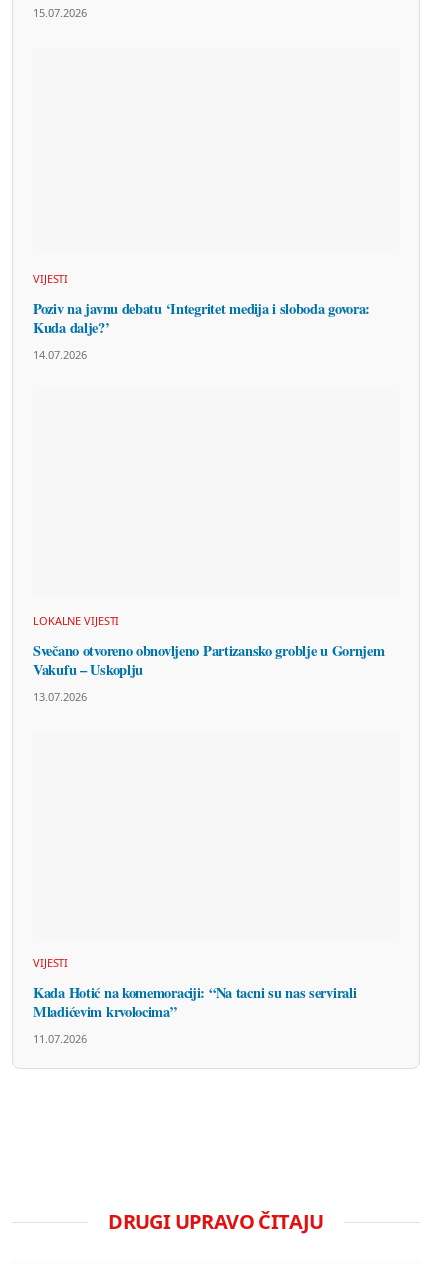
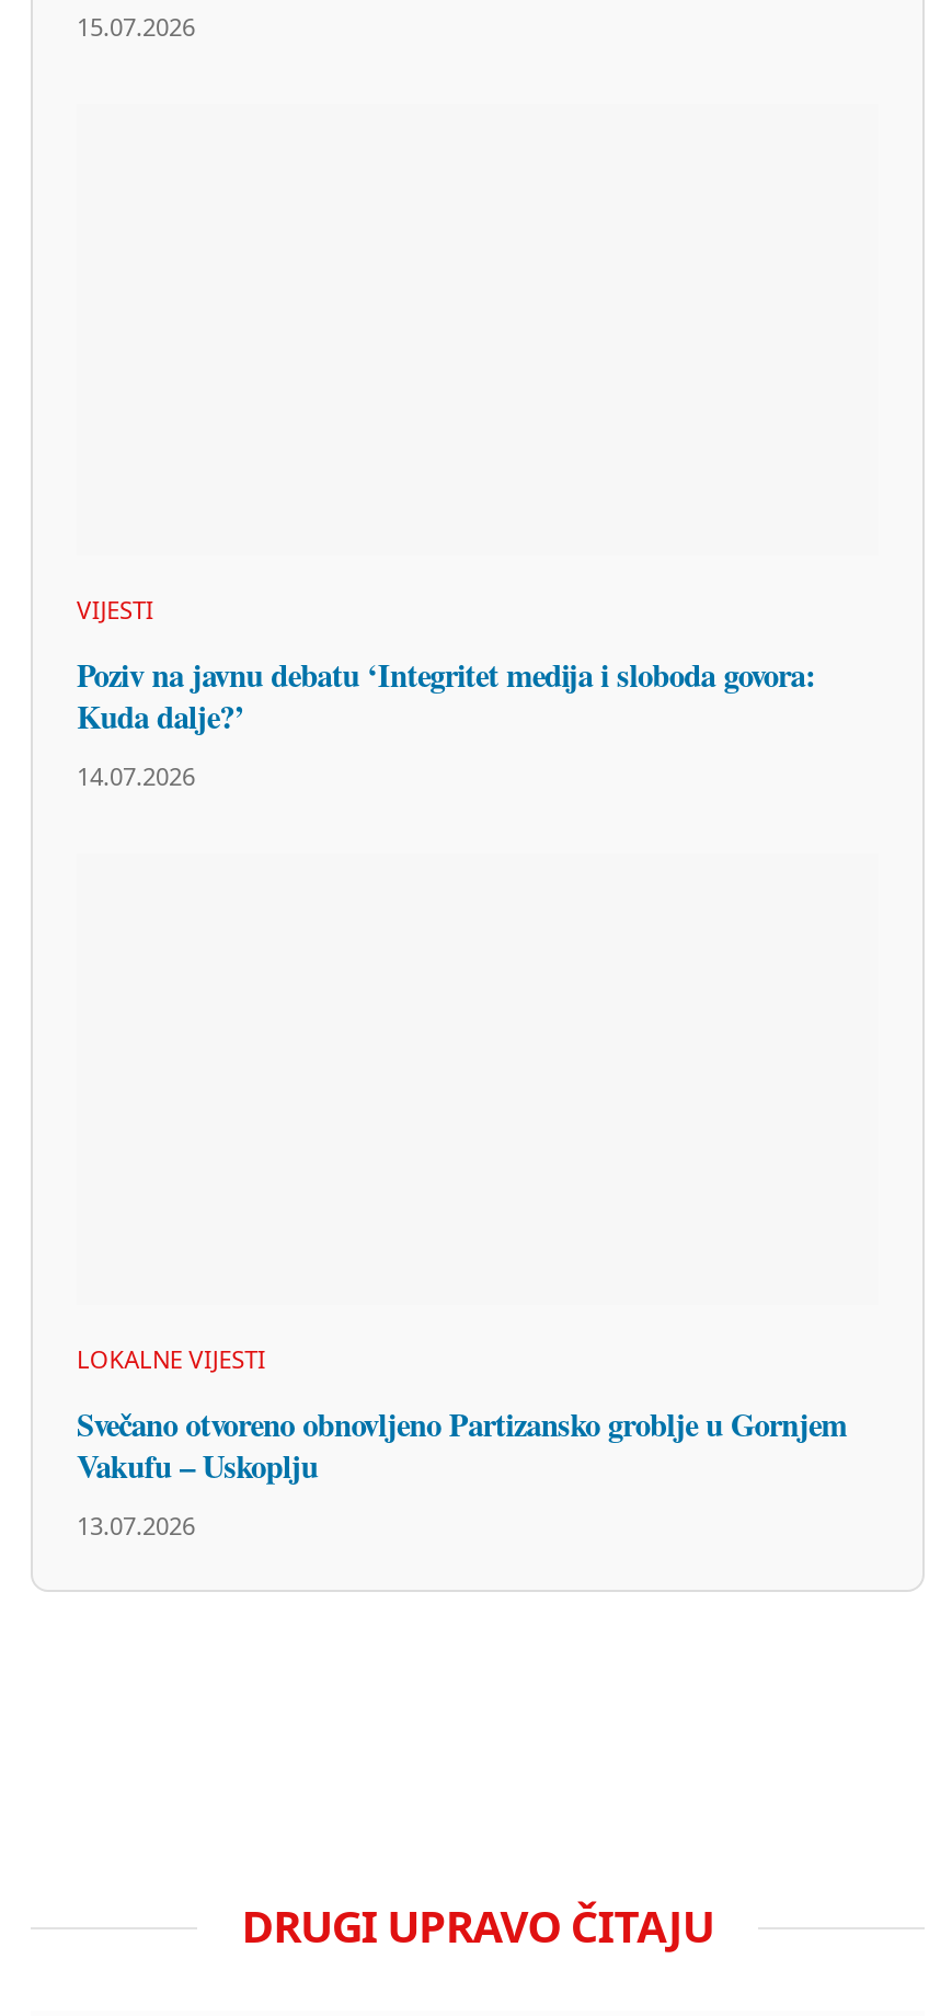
[33,955,356,1046] VIJESTI | Kada Hotić na komemoraciji: “Na tacni su nas servirali | Mladićevim krvolocima” | 11.07.2026 -> none

